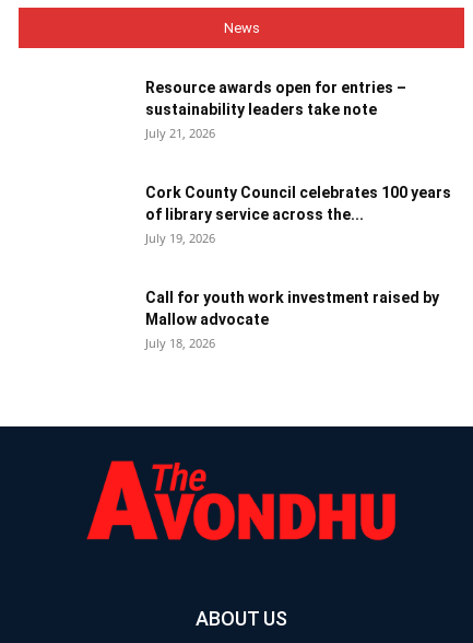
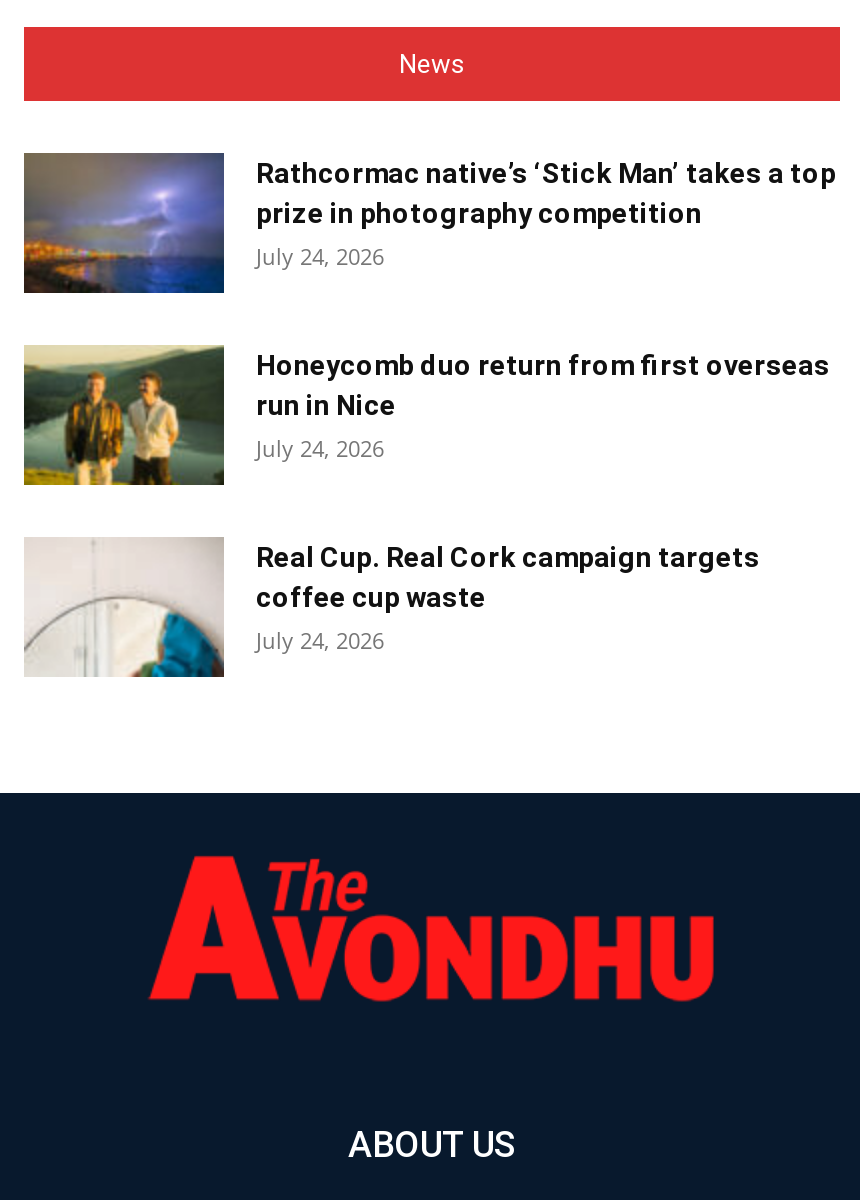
none -> [22,150,226,296] [image]
none -> [22,344,226,488] [image]
none -> [24,536,226,680] [image]
[145,78,406,141] Resource awards open for entries – | sustainability leaders take note | July 21, 2026 -> [256,157,836,271] Rathcormac native’s ‘Stick Man’ takes a top | prize in photography competition | July 24, 2026
[145,183,451,246] Cork County Council celebrates 100 years | of library service across the... | July 19, 2026 -> [256,349,830,463] Honeycomb duo return from first overseas | run in Nice | July 24, 2026
[145,288,439,351] Call for youth work investment raised by | Mallow advocate | July 18, 2026 -> [256,541,760,655] Real Cup. Real Cork campaign targets | coffee cup waste | July 24, 2026

